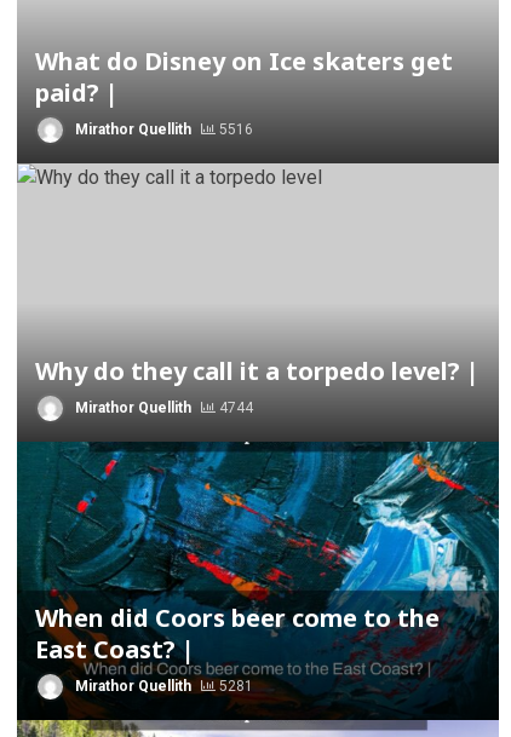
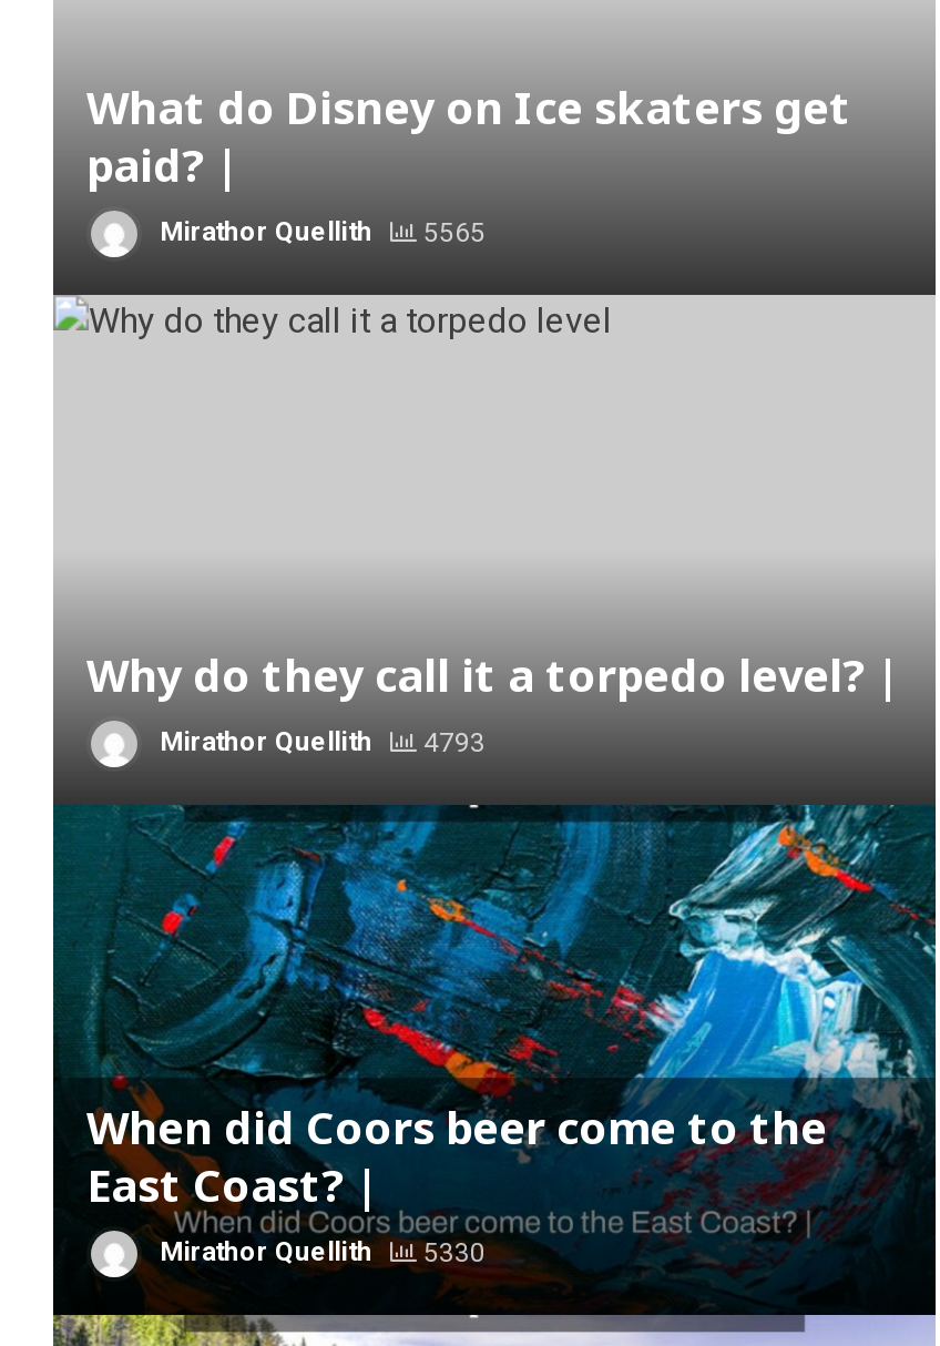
[71,121,253,138] Mirathor Quellith 5516 -> [153,217,486,248] Mirathor Quellith 5565
[71,399,253,416] Mirathor Quellith 4744 -> [153,727,486,758] Mirathor Quellith 4793
[71,677,253,694] Mirathor Quellith 5281 -> [153,1237,486,1268] Mirathor Quellith 5330

